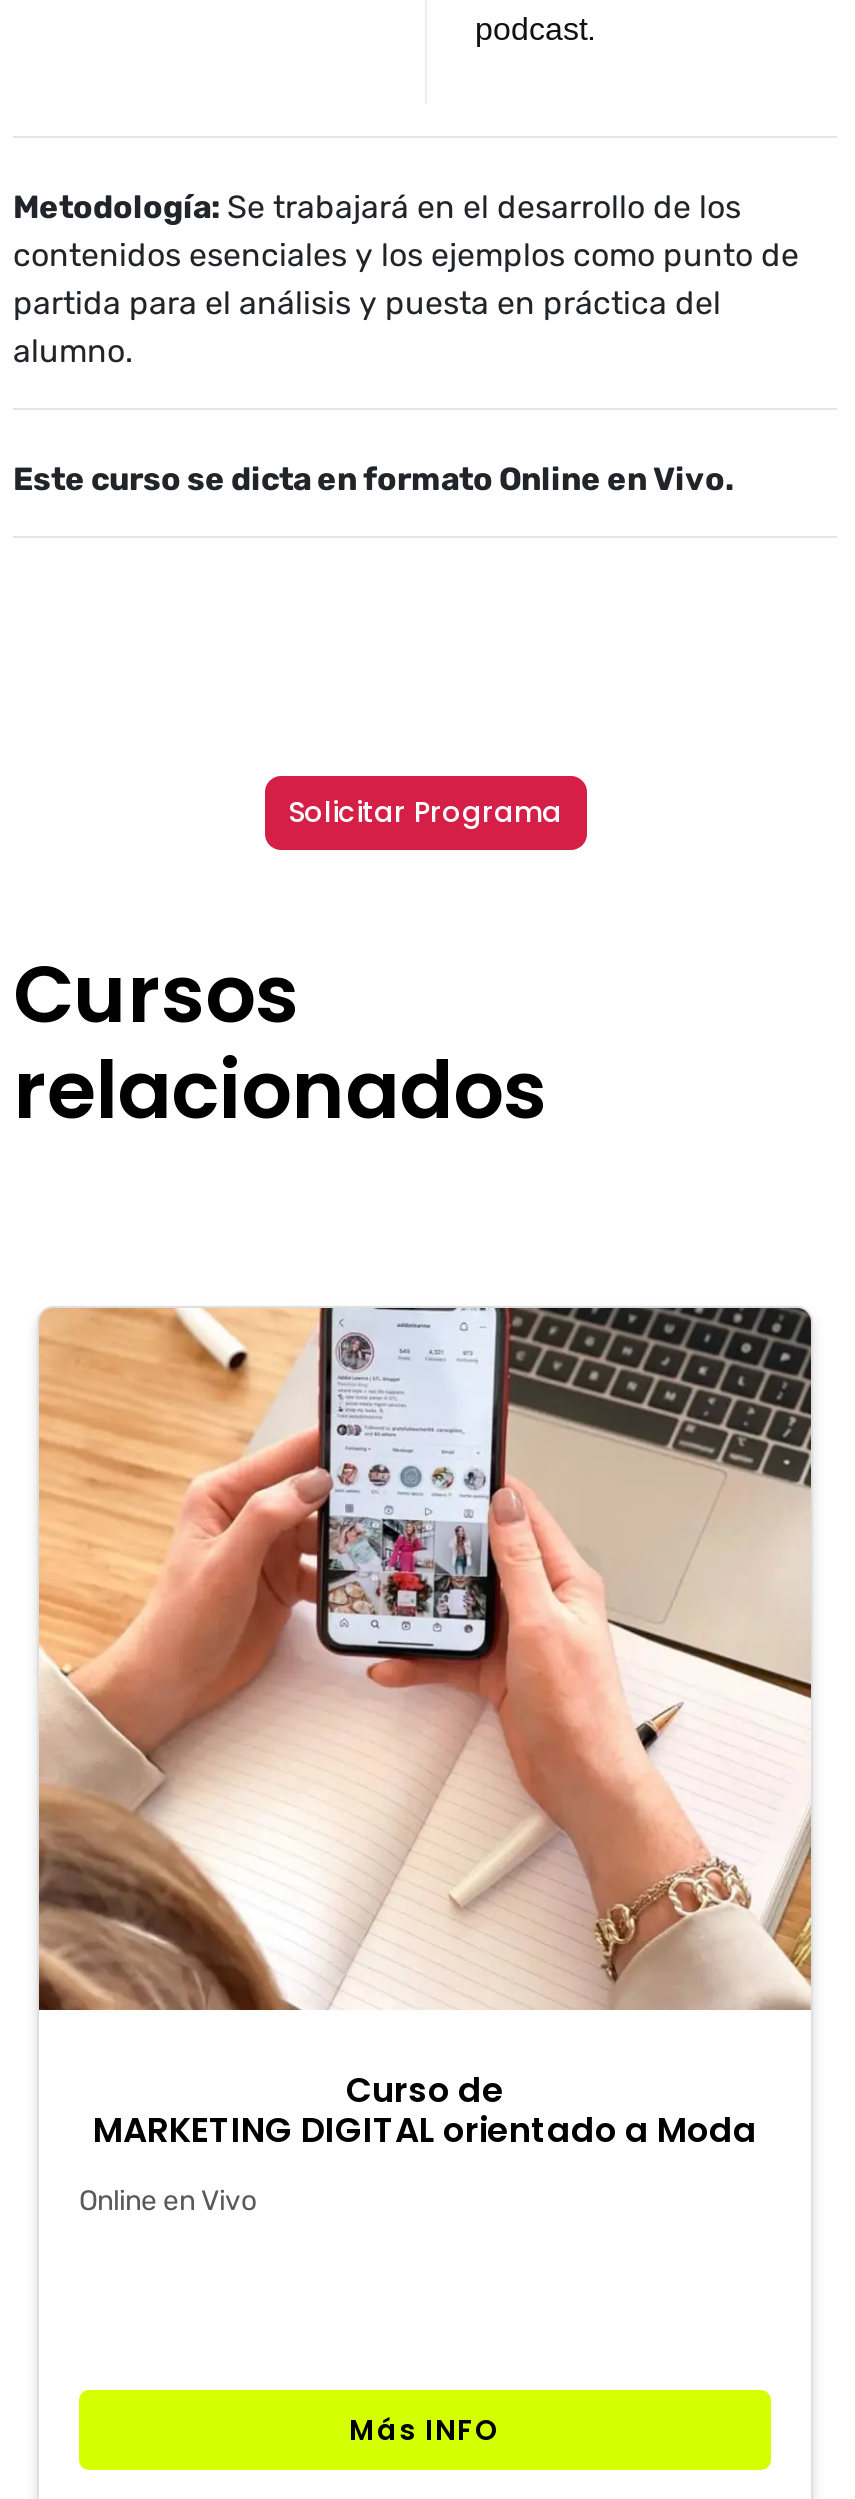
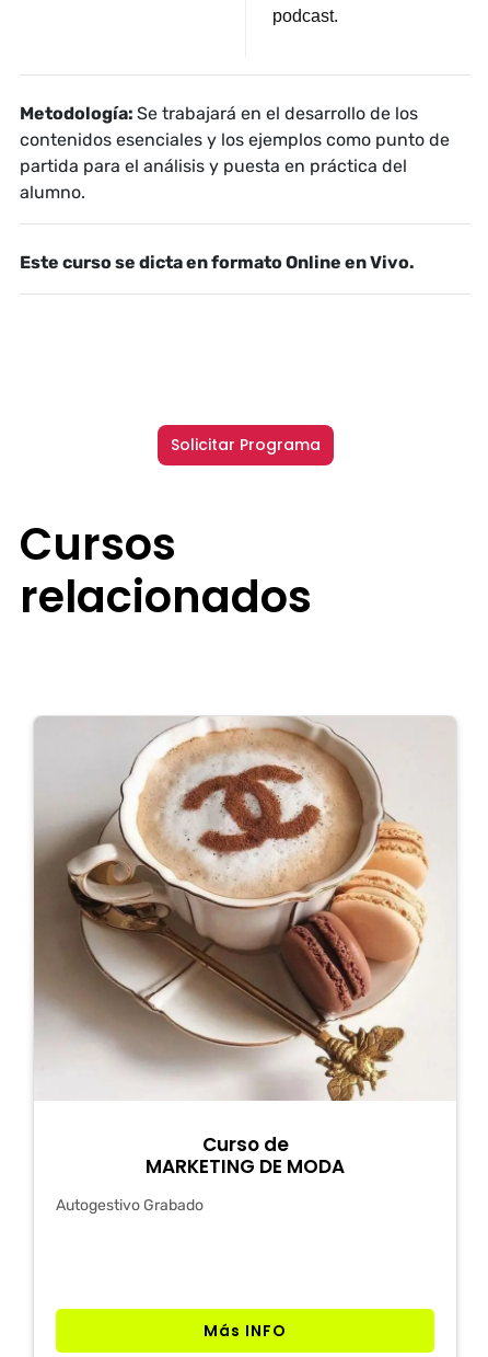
[37,1306,813,2012] [image] -> [33,716,456,1101] [image]
[93,2106,757,2154] MARKETING DIGITAL orientado a Moda -> [146,1153,345,1179] MARKETING DE MODA
[79,2184,257,2218] Online en Vivo -> [56,1196,204,1215] Autogestivo Grabado

